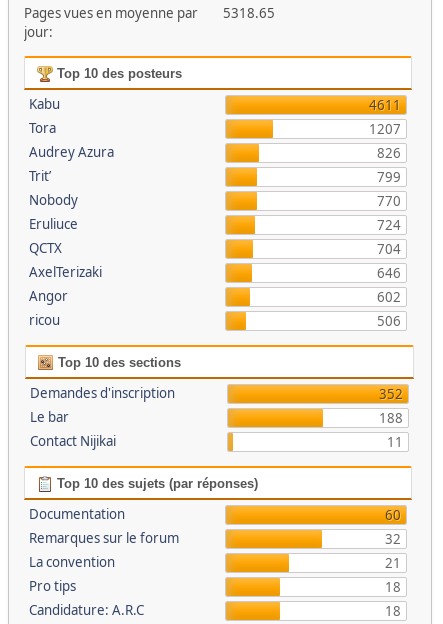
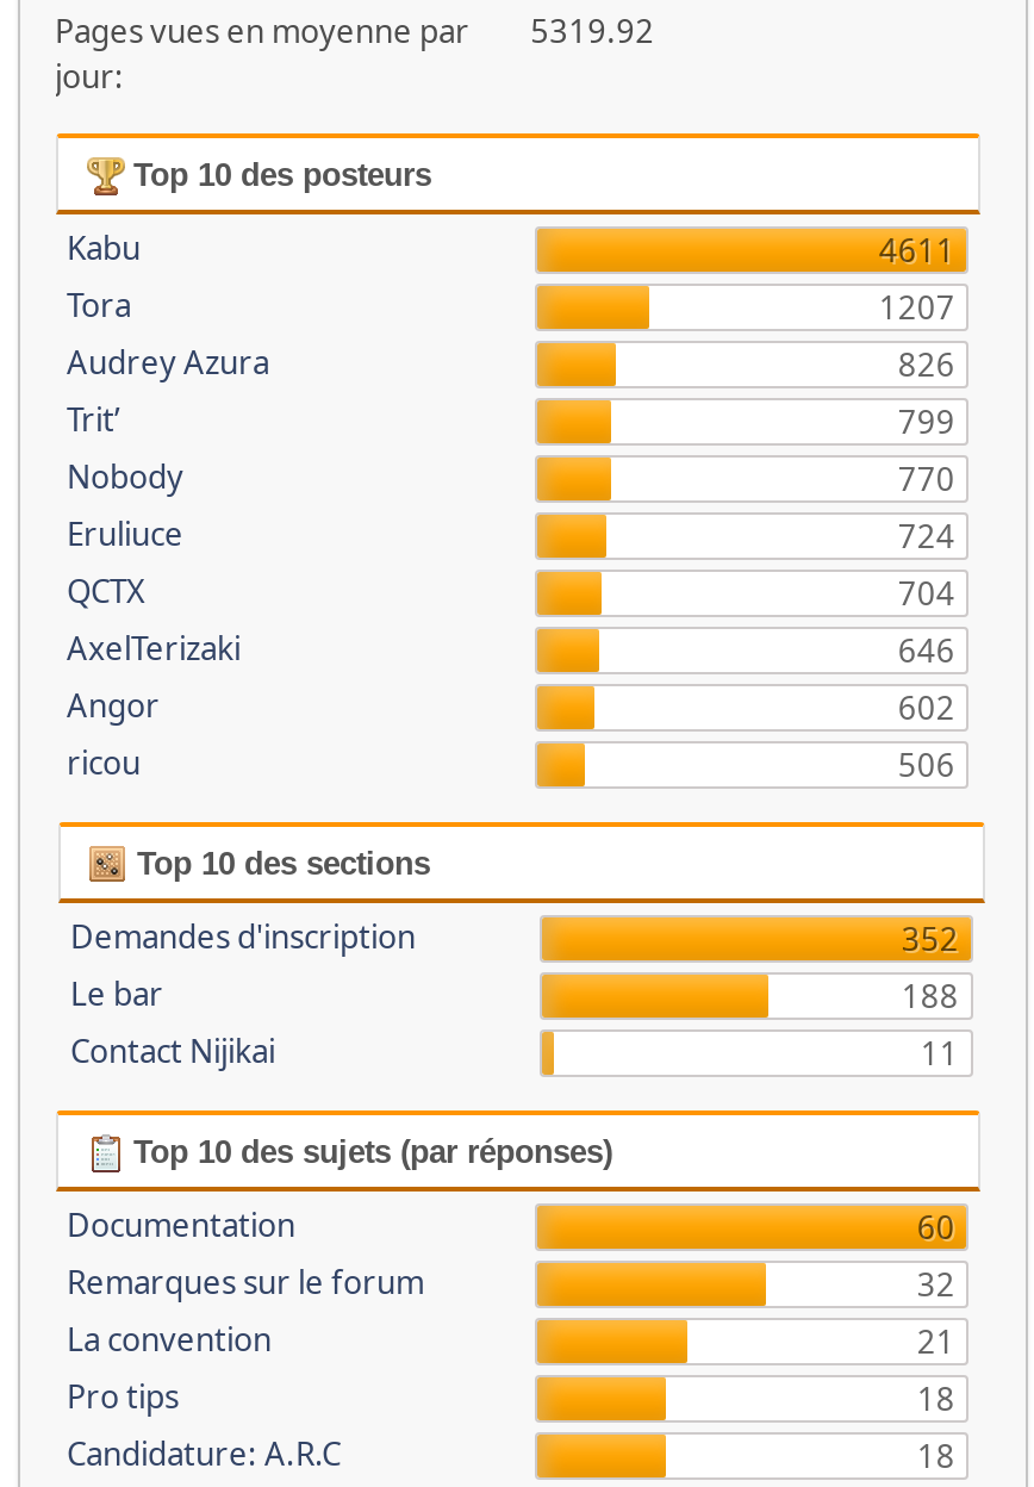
[23,4,275,22] Pages vues en moyenne par 5318.65 -> [55,10,654,52] Pages vues en moyenne par 5319.92

